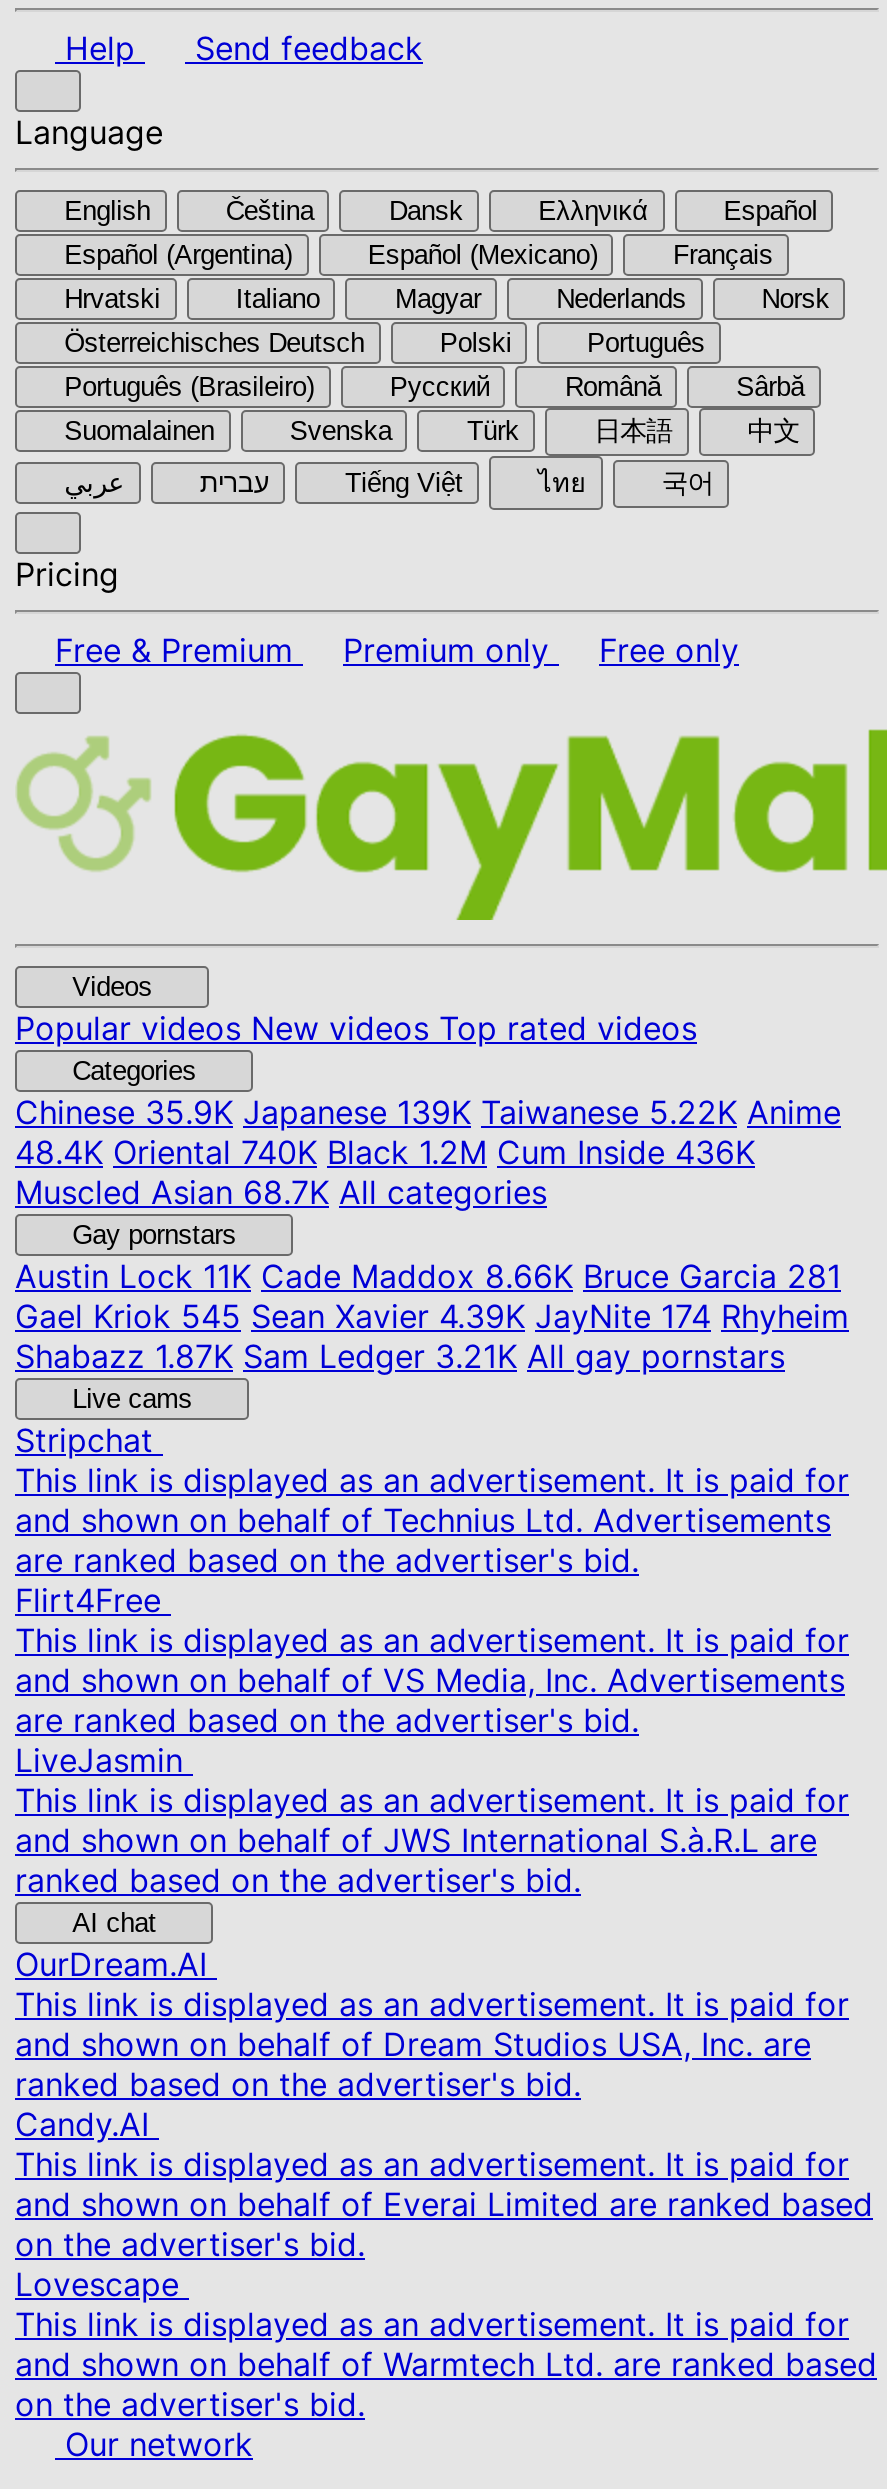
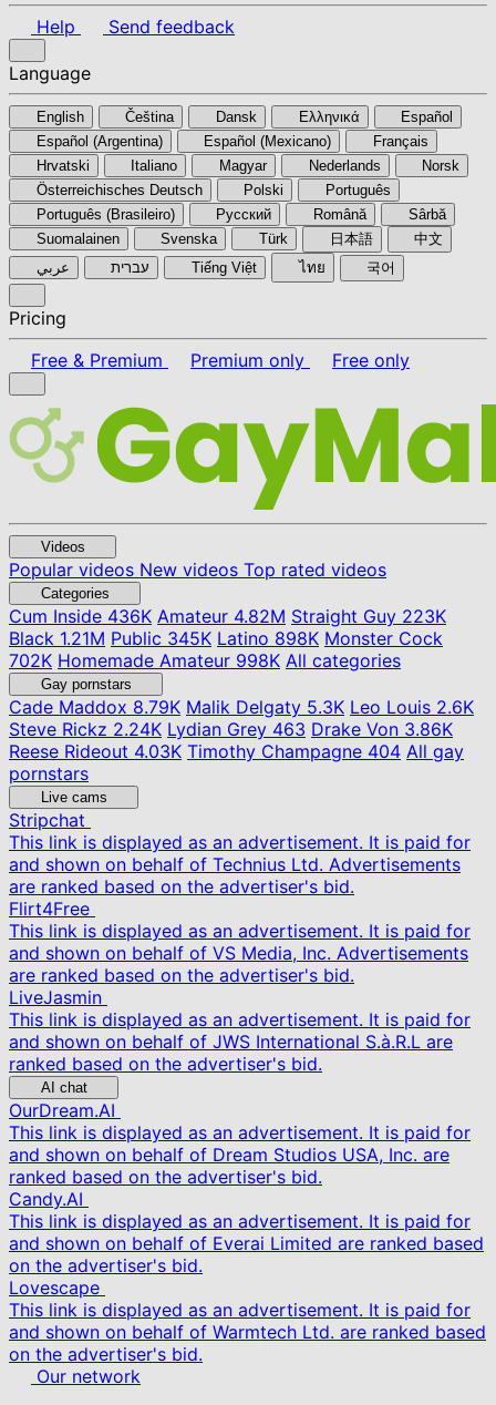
[15,1092,841,1212] Chinese35.9K Japanese 139K Taiwanese 5.22K Anime | 48.4K Oriental 740K Black 1.2M Cum Inside 436K | Muscled Asian 68.7K All categories -> [9,605,446,671] Cum Inside436K Amateur 4.82M Straight Guy 223K | Black 1.21M Public 345K Latino 898K Monster Cock | 702K Homemade Amateur 998K All categories
[15,1256,849,1376] Austin Lock11K Cade Maddox 8.66K Bruce Garcia 281 | Gael Kriok 545 Sean Xavier 4.39K JayNite 174 Rhyheim | Shabazz 1.87K Sam Ledger 3.21K All gay pornstars -> [9,696,474,784] Cade Maddox8.79K Malik Delgaty 5.3K Leo Louis 2.6K | Steve Rickz 2.24K Lydian Grey463 Drake Von 3.86K | Reese Rideout 4.03K Timothy Champagne 404 All gay | pornstars

